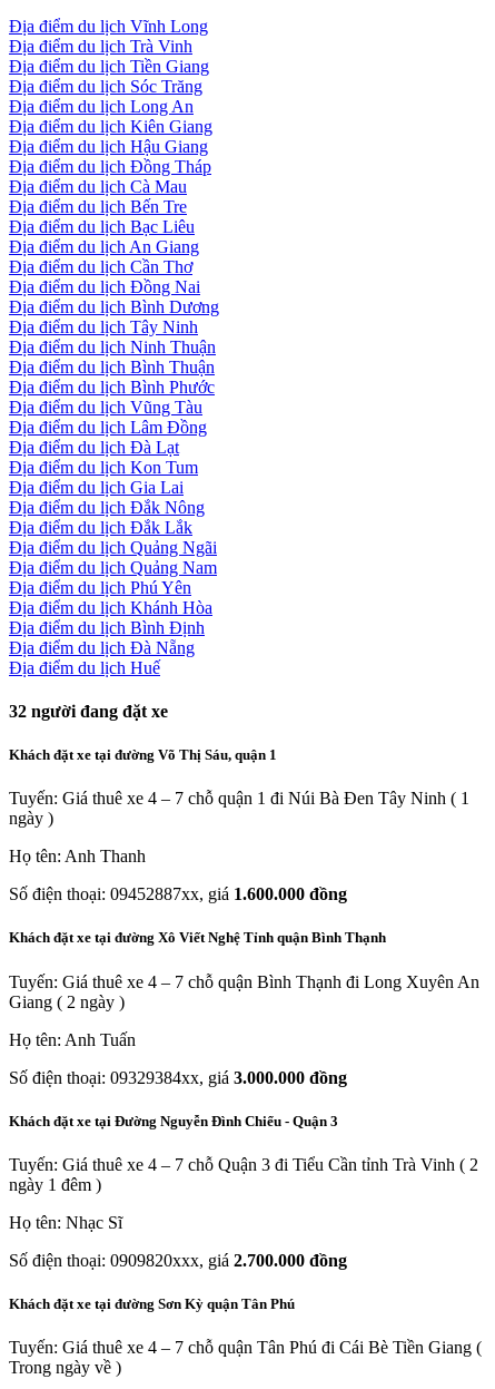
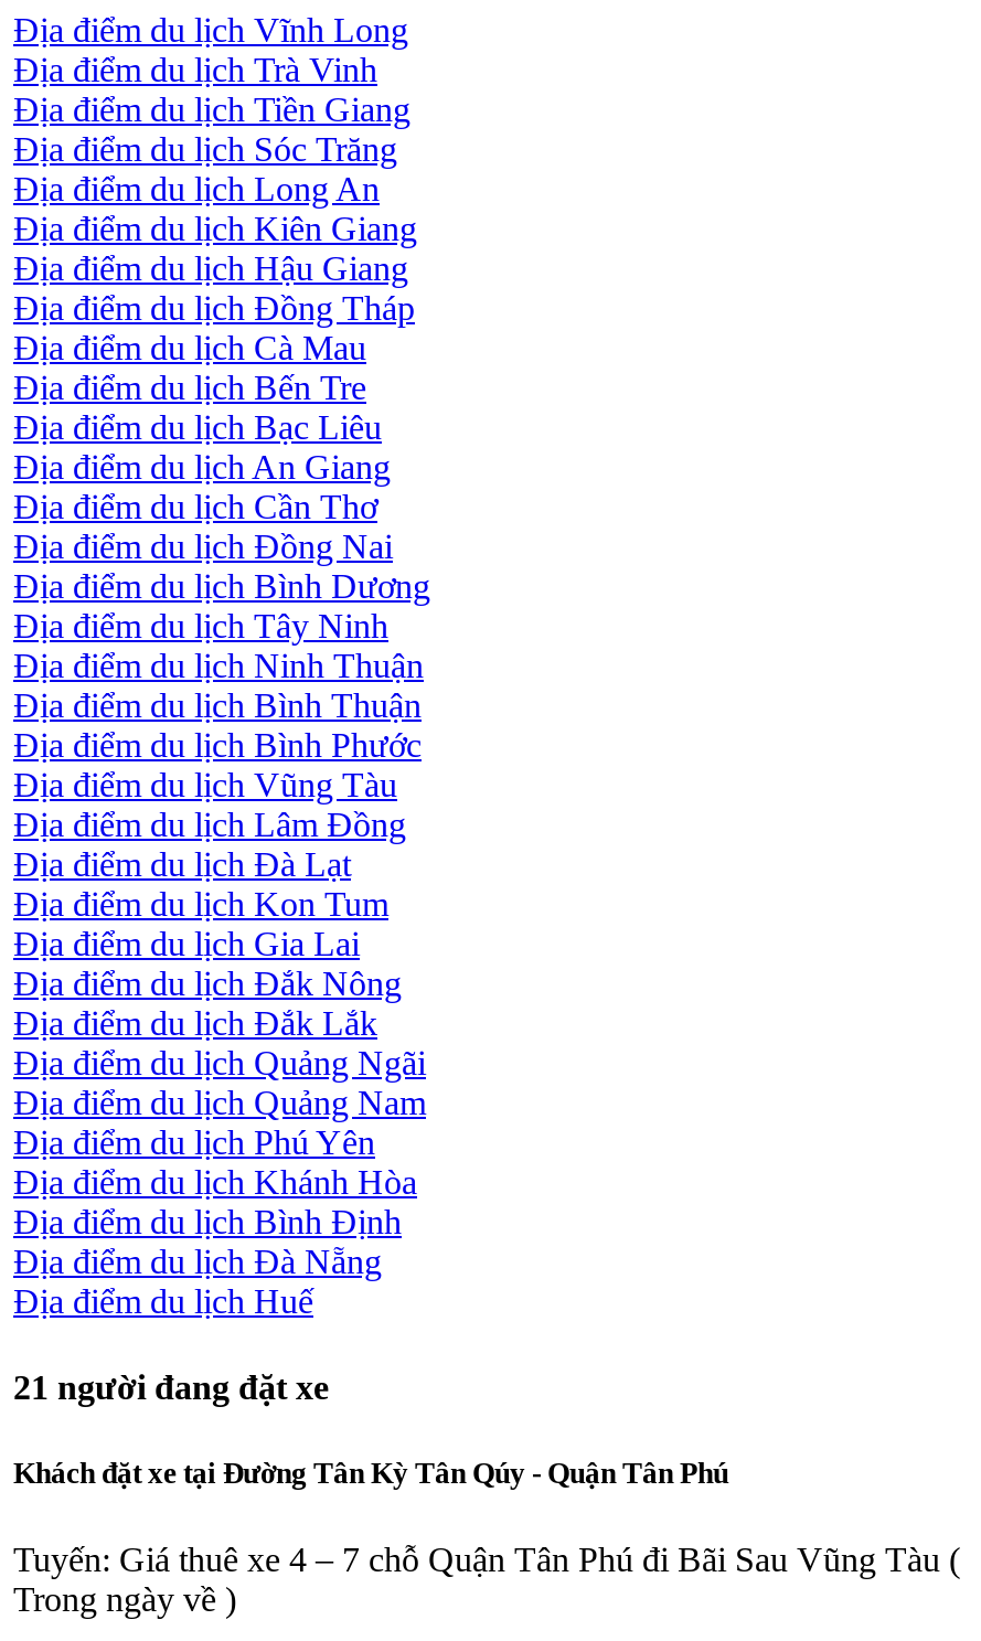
[9,702,482,1357] 32 người đang đặt xe | Khách đặt xe tại đường Võ Thị Sáu, quận 1 | Tuyến: Giá thuê xe 4 – 7 chỗ quận 1 đi Núi Bà Đen Tây Ninh ( 1 | ngày ) | Họ tên: Anh Thanh | Số điện thoại: 09452887xx, giá 1.600.000 đồng | Khách đặt xe tại đường Xô Viết Nghệ Tỉnh quận Bình Thạnh | Tuyến: Giá thuê xe 4 – 7 chỗ quận Bình Thạnh đi Long Xuyên An | Giang ( 2 ngày ) | Họ tên: Anh Tuấn | Số điện thoại: 09329384xx, giá 3.000.000 đồng | Khách đặt xe tại Đường Nguyễn Đình Chiểu - Quận 3 | Tuyến: Giá thuê xe 4 – 7 chỗ Quận 3 đi Tiểu Cần tỉnh Trà Vinh ( 2 | ngày 1 đêm ) | Họ tên: Nhạc Sĩ | Số điện thoại: 0909820xxx, giá 2.700.000 đồng | Khách đặt xe tại đường Sơn Kỳ quận Tân Phú | Tuyến: Giá thuê xe 4 – 7 chỗ quận Tân Phú đi Cái Bè Tiền Giang ( -> [13,1368,960,1579] 21 người đang đặt xe | Khách đặt xe tại Đường Tân Kỳ Tân Qúy - Quận Tân Phú | Tuyến: Giá thuê xe 4 – 7 chỗ Quận Tân Phú đi Bãi Sau Vũng Tàu (

